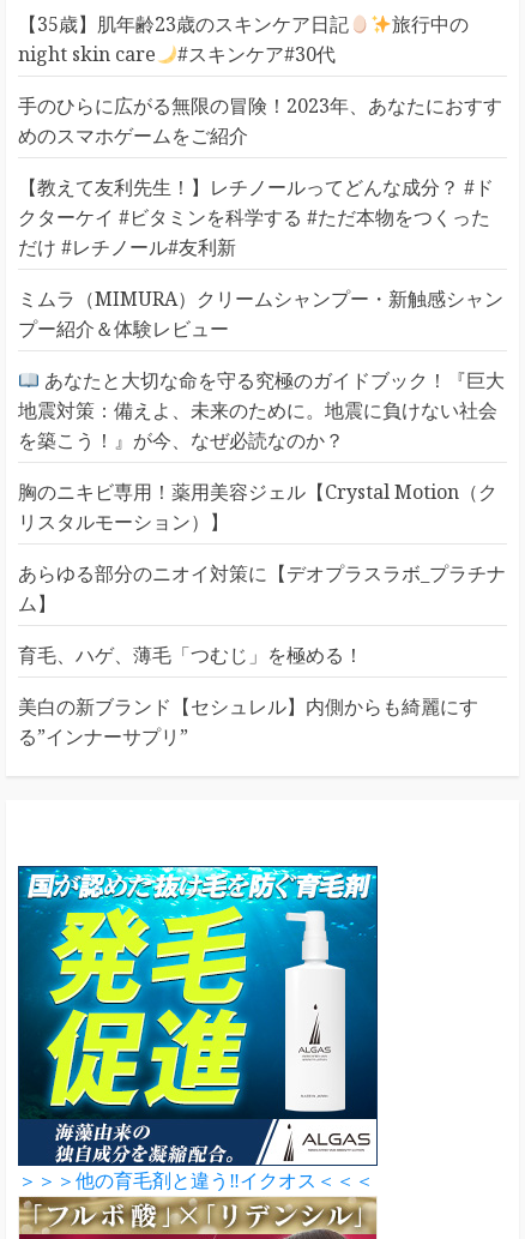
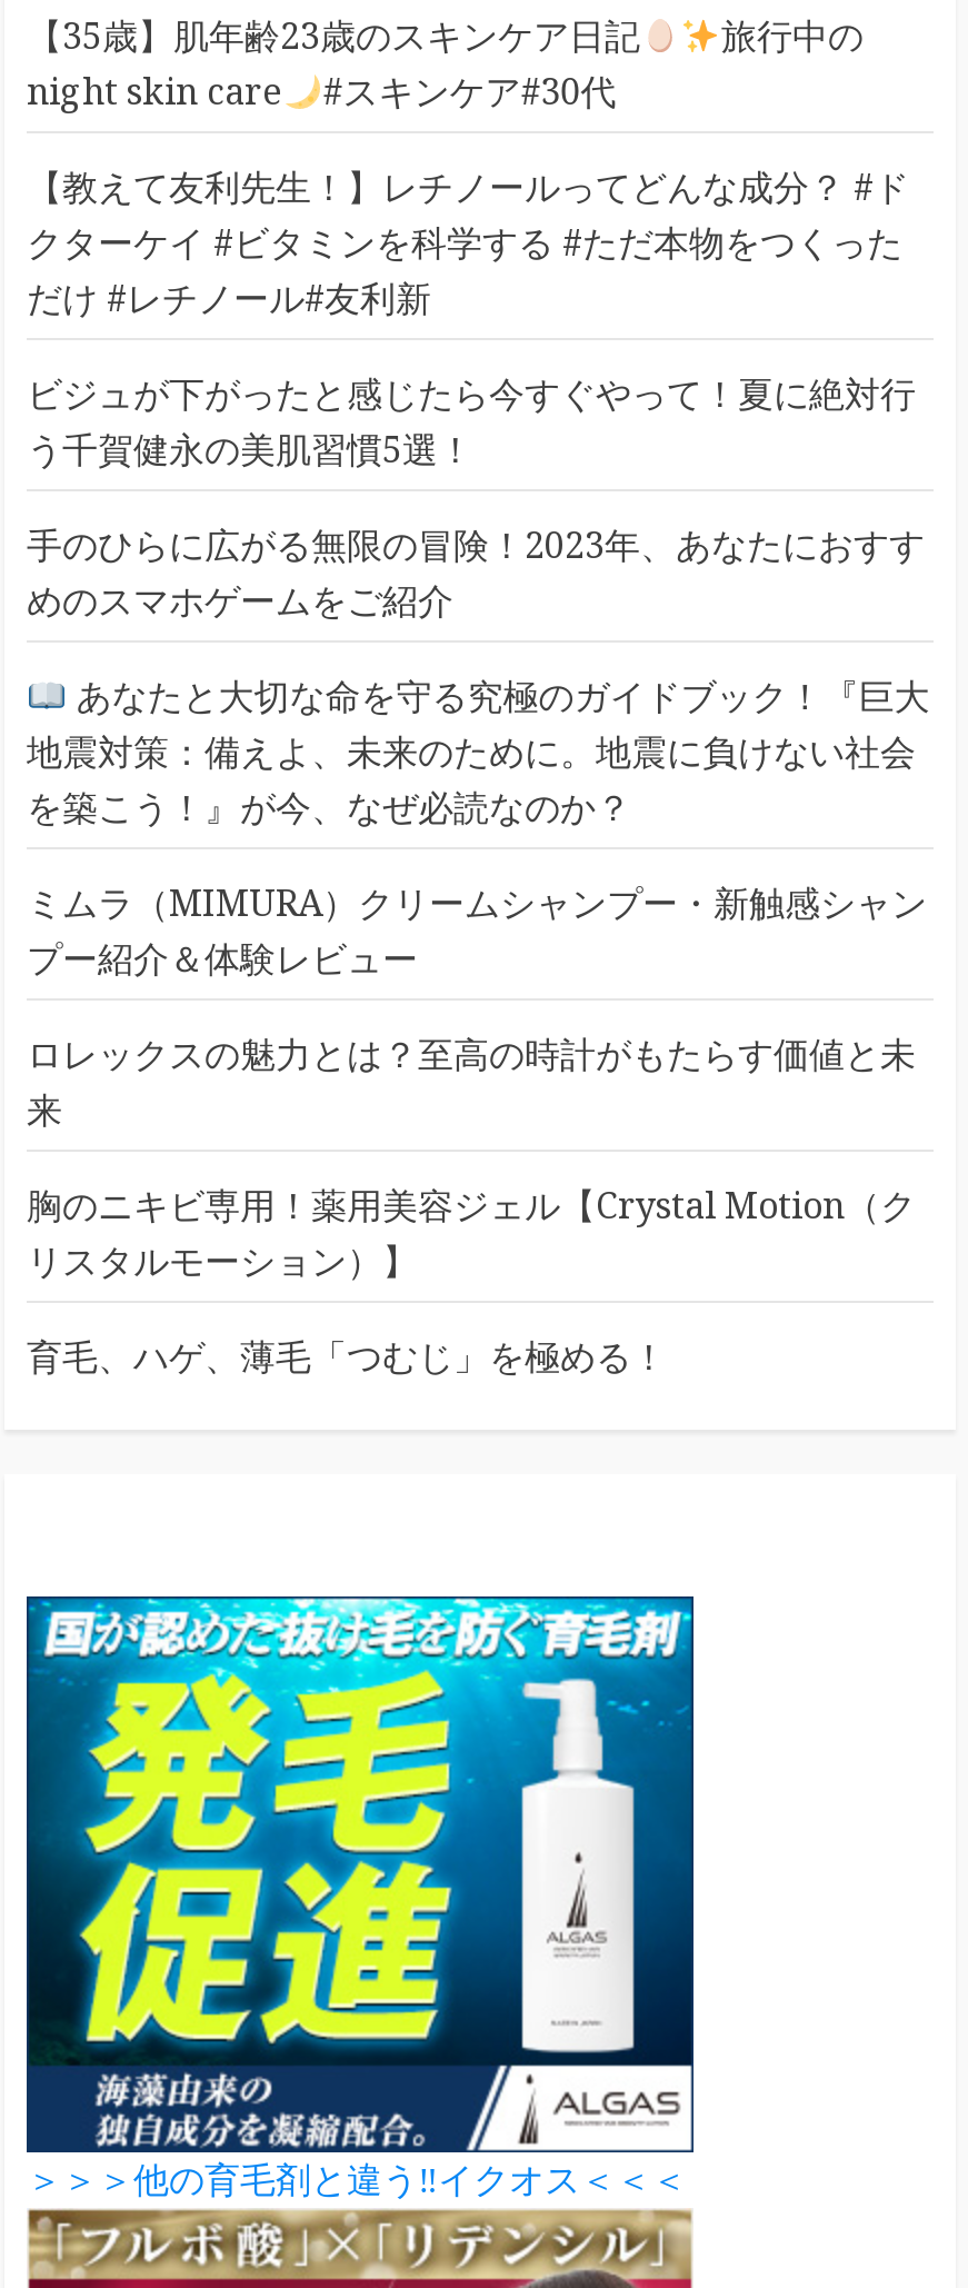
moved [18,93,502,149] -> [27,521,925,625]: 手のひらに広がる無限の冒険！2023年、あなたにおすす | めのスマホゲームをご紹介
moved [18,174,494,261] -> [27,163,909,323]: 【教えて友利先生！】レチノールってどんな成分？ #ド | クターケイ #ビタミンを科学する #ただ本物をつくった | だけ #レチノール#友利新
none -> [27,370,916,474] ビジュが下がったと感じたら今すぐやって！夏に絶対行 | う千賀健永の美肌習慣5選！
moved [18,286,503,342] -> [27,879,927,983]: ミムラ（MIMURA）クリームシャンプー・新触感シャン | プー紹介＆体験レビュー
none -> [27,1030,916,1134] ロレックスの魅力とは？至高の時計がもたらす価値と未 | 来
moved [18,479,497,535] -> [27,1181,916,1286]: 胸のニキビ専用！薬用美容ジェル【Crystal Motion（ク | リスタルモーション）】
[18,560,506,617] あらゆる部分のニオイ対策に【デオプラスラボ_プラチナ | ム】 -> none
moved [18,642,363,668] -> [27,1332,667,1381]: 育毛、ハゲ、薄毛「つむじ」を極める！
[18,694,478,750] 美白の新ブランド【セシュレル】内側からも綺麗にす | る”インナーサプリ” -> none

